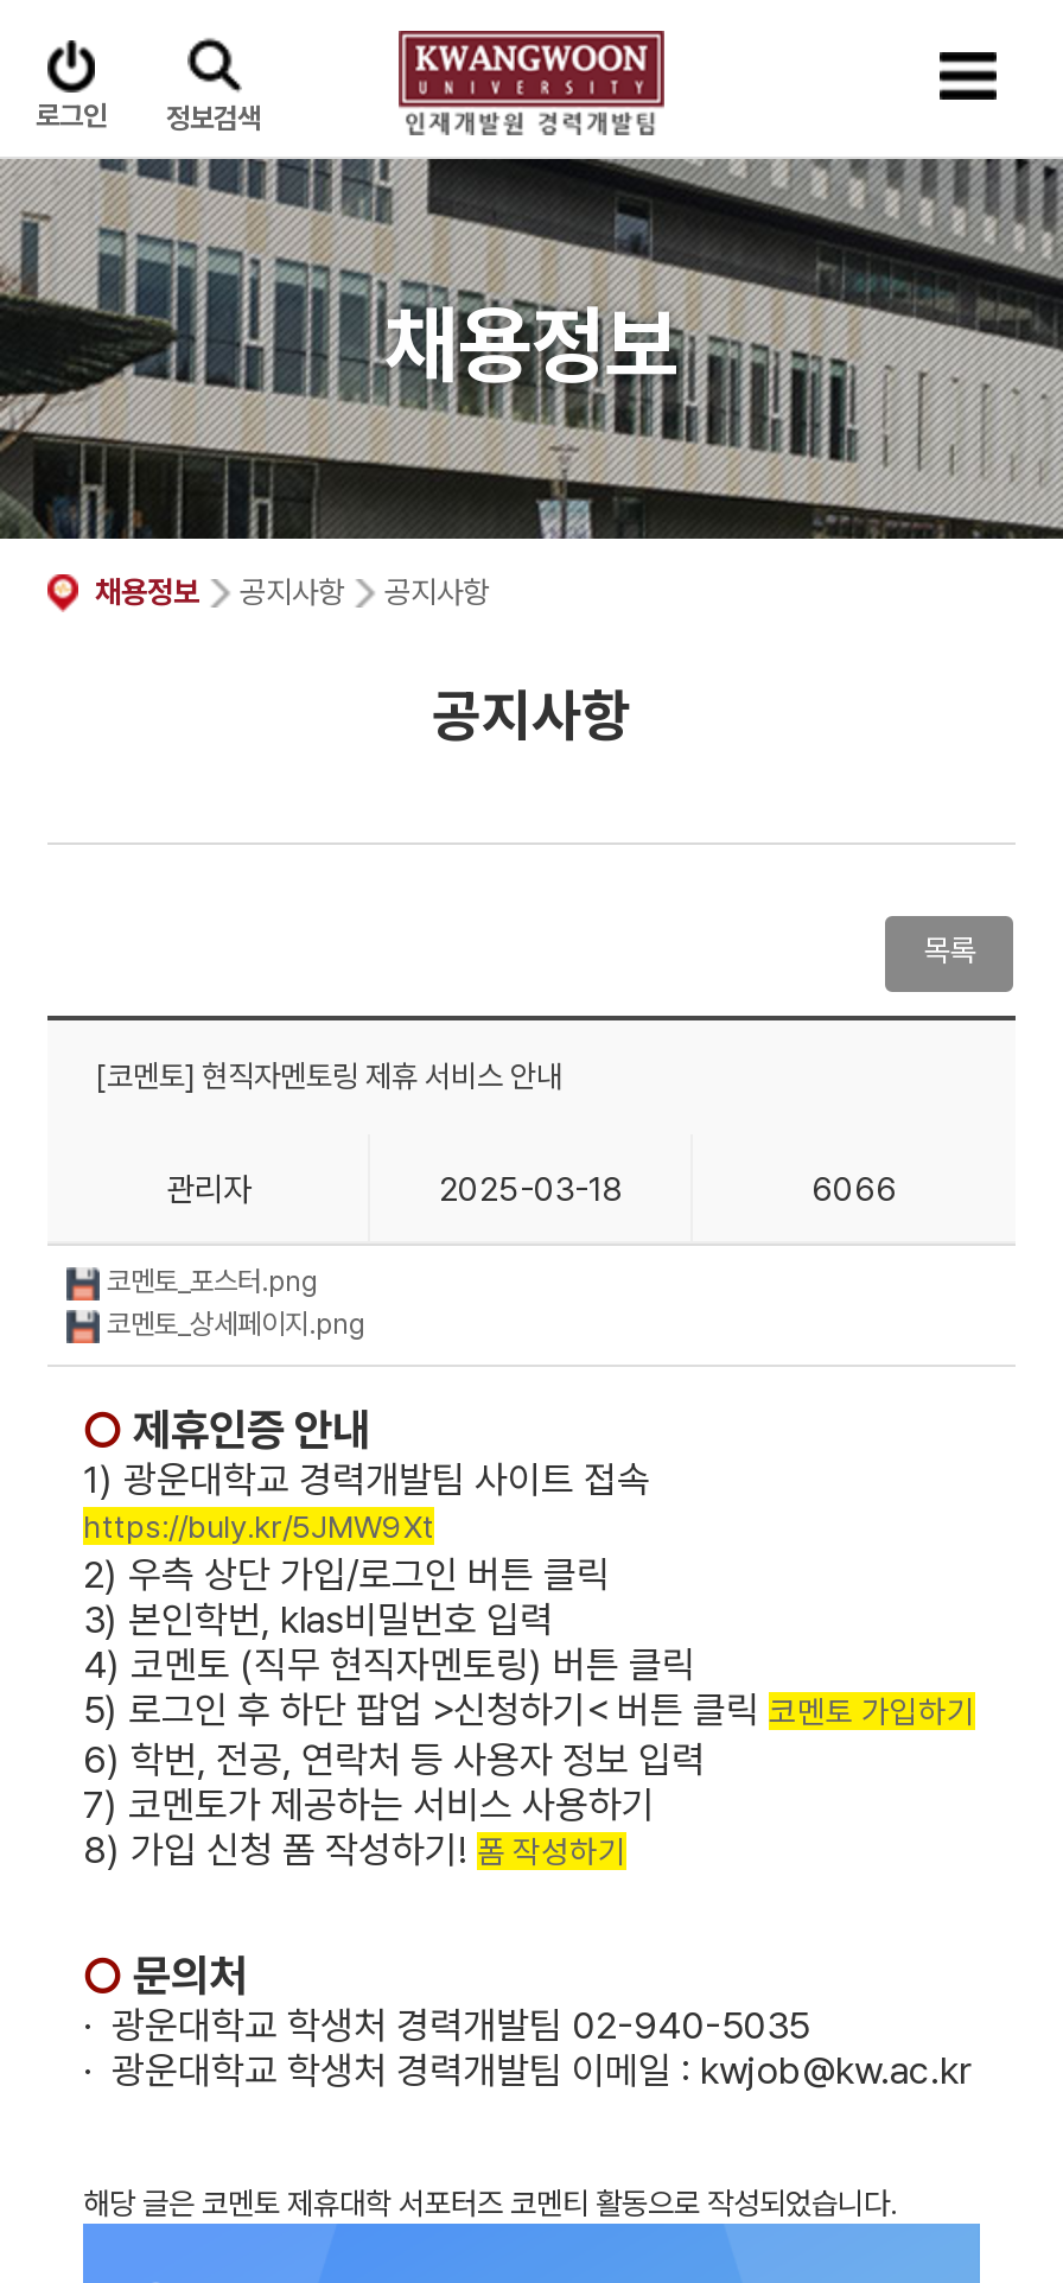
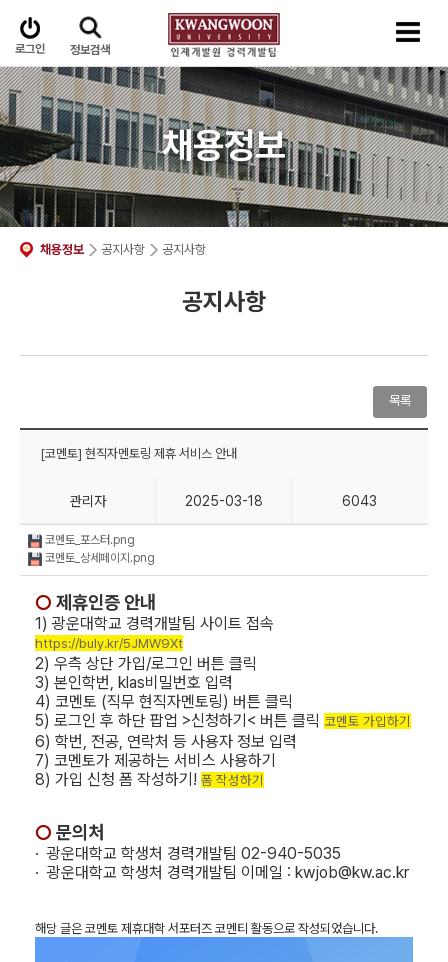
[811,1169,897,1207] 6066 -> [342,492,377,508] 6043

